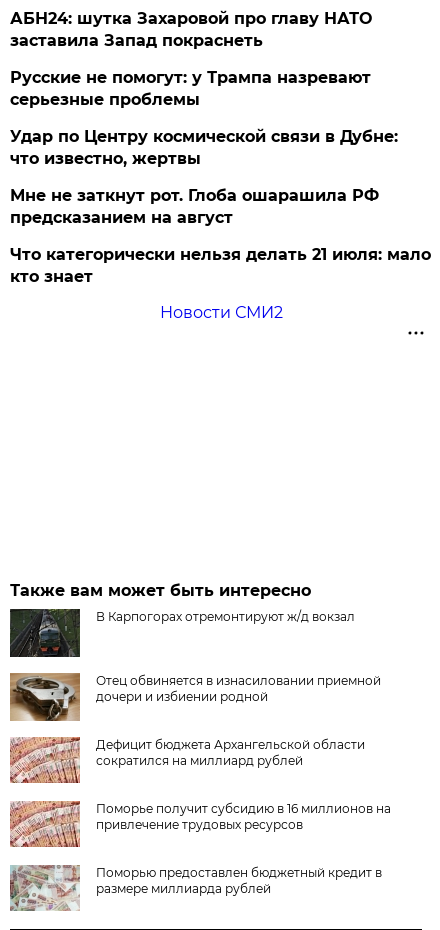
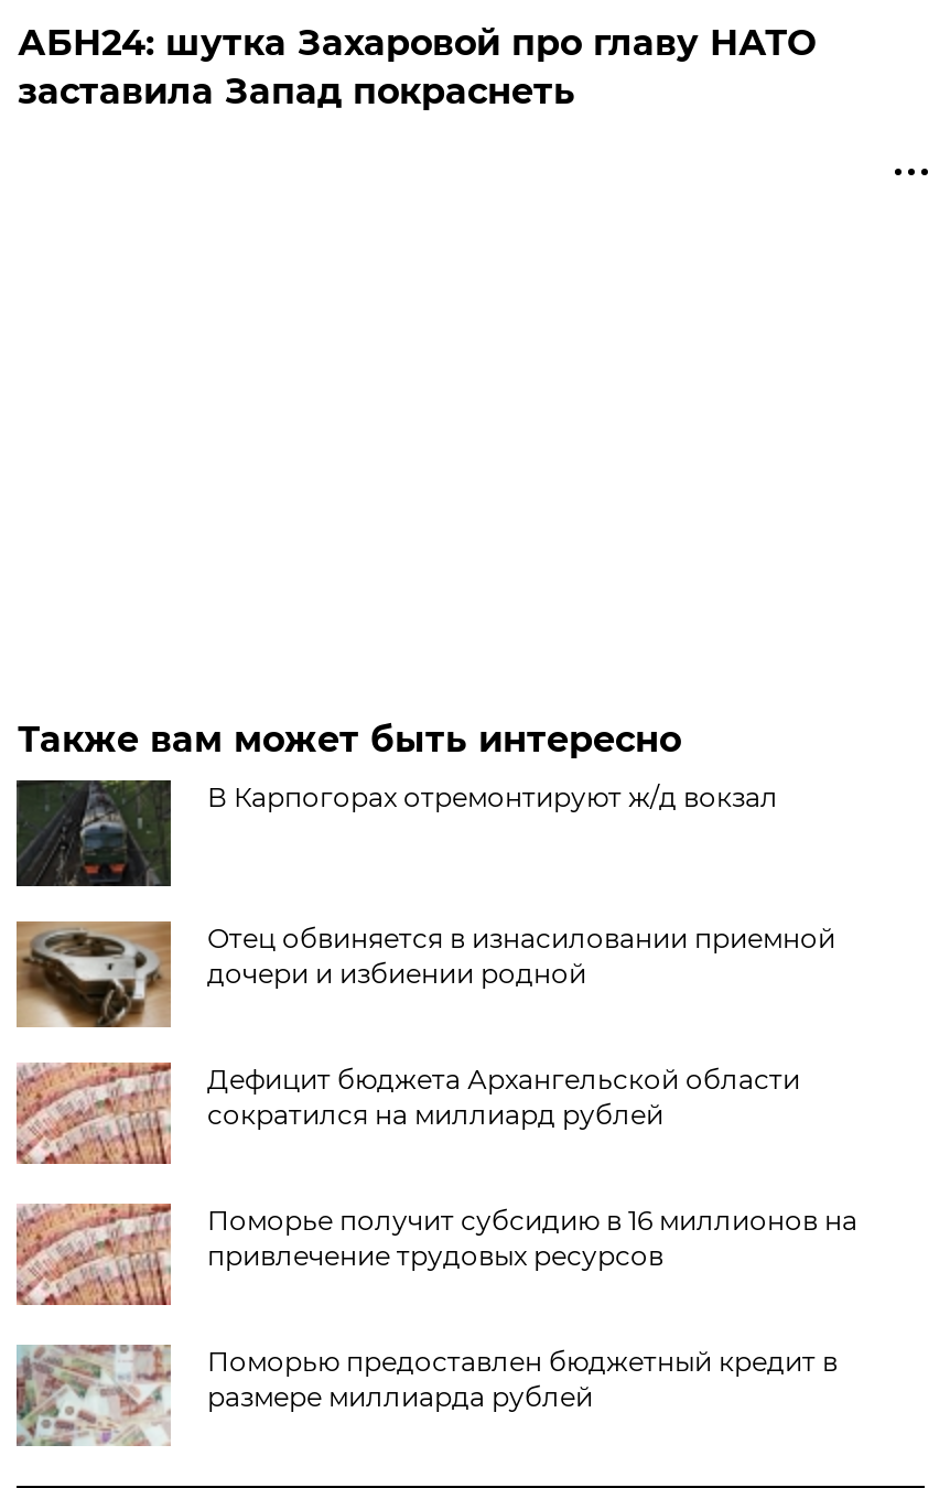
[10,68,431,322] Русские не помогут: у Трампа назревают | серьезные проблемы | Удар по Центру космической связи в Дубне: | что известно, жертвы | Мне не заткнут рот. Глоба ошарашила РФ | предсказанием на август | Что категорически нельзя делать 21 июля: мало | кто знает | Новости СМИ2 -> none

